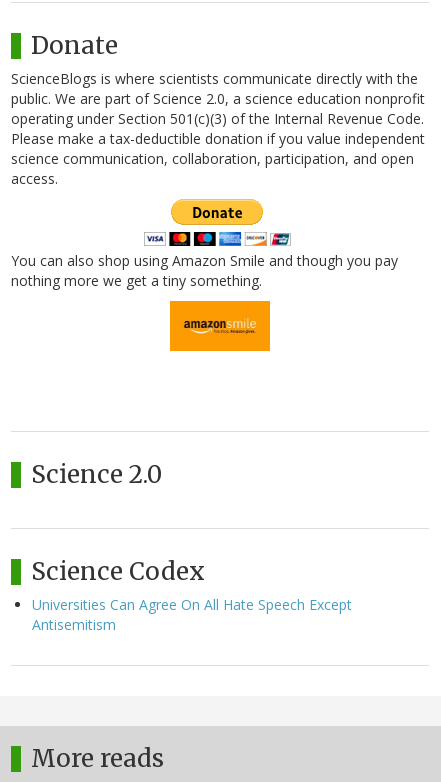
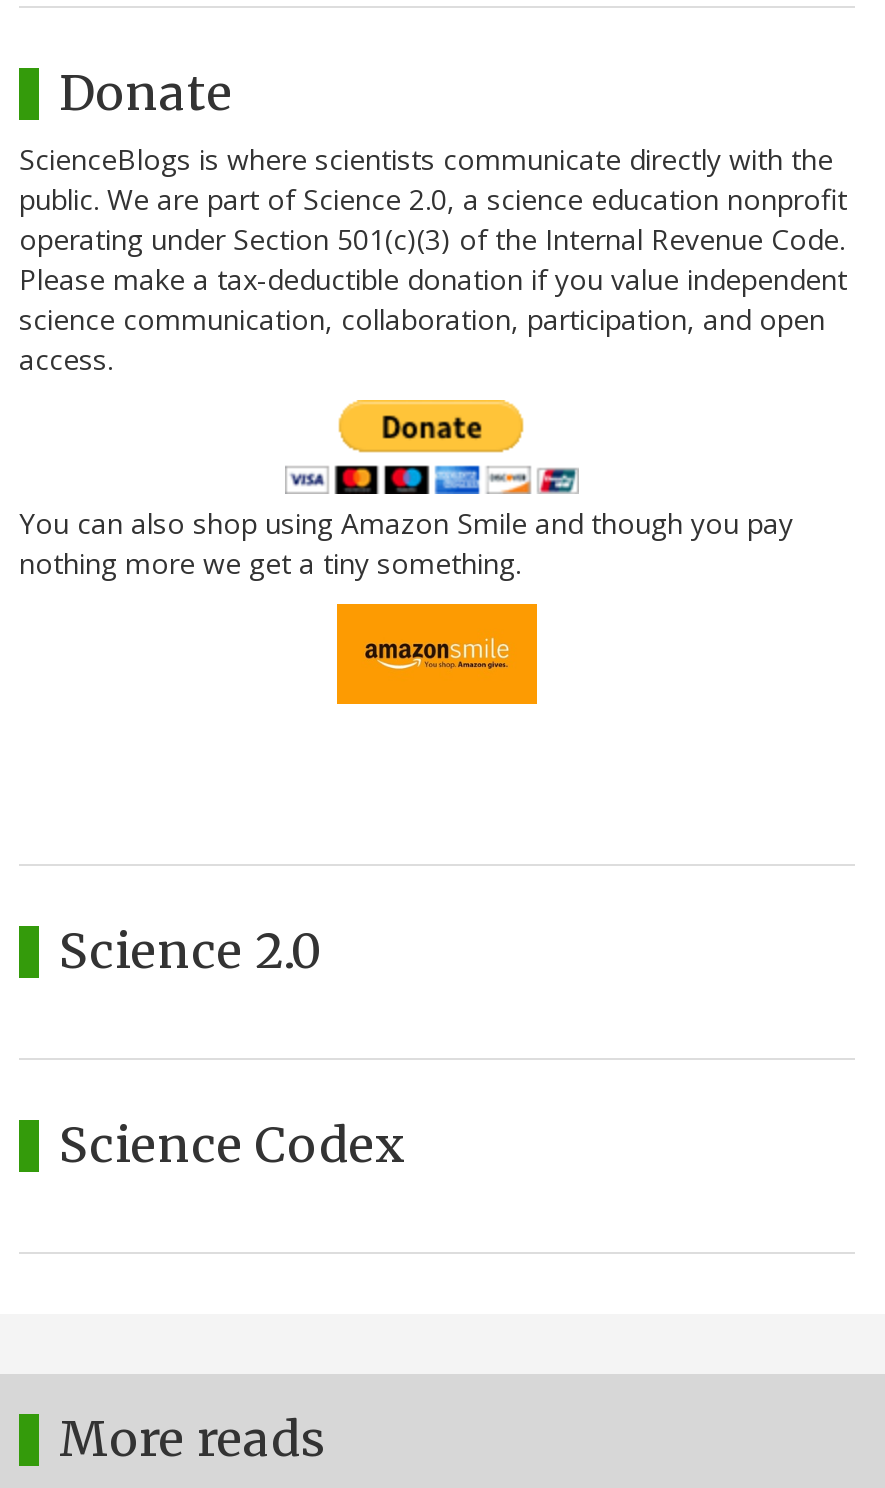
[32,595,352,634] Universities Can Agree On All Hate Speech Except | Antisemitism -> none

